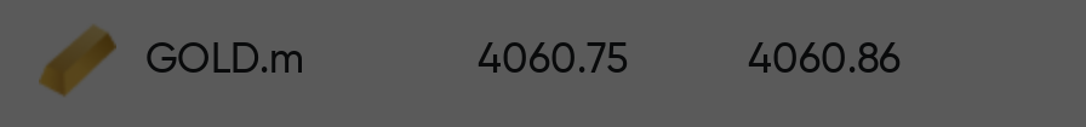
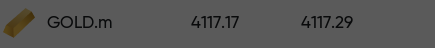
[478,39,628,80] 4060.75 -> [191,14,239,31] 4117.17
[748,39,901,80] 4060.86 -> [301,14,353,31] 4117.29

